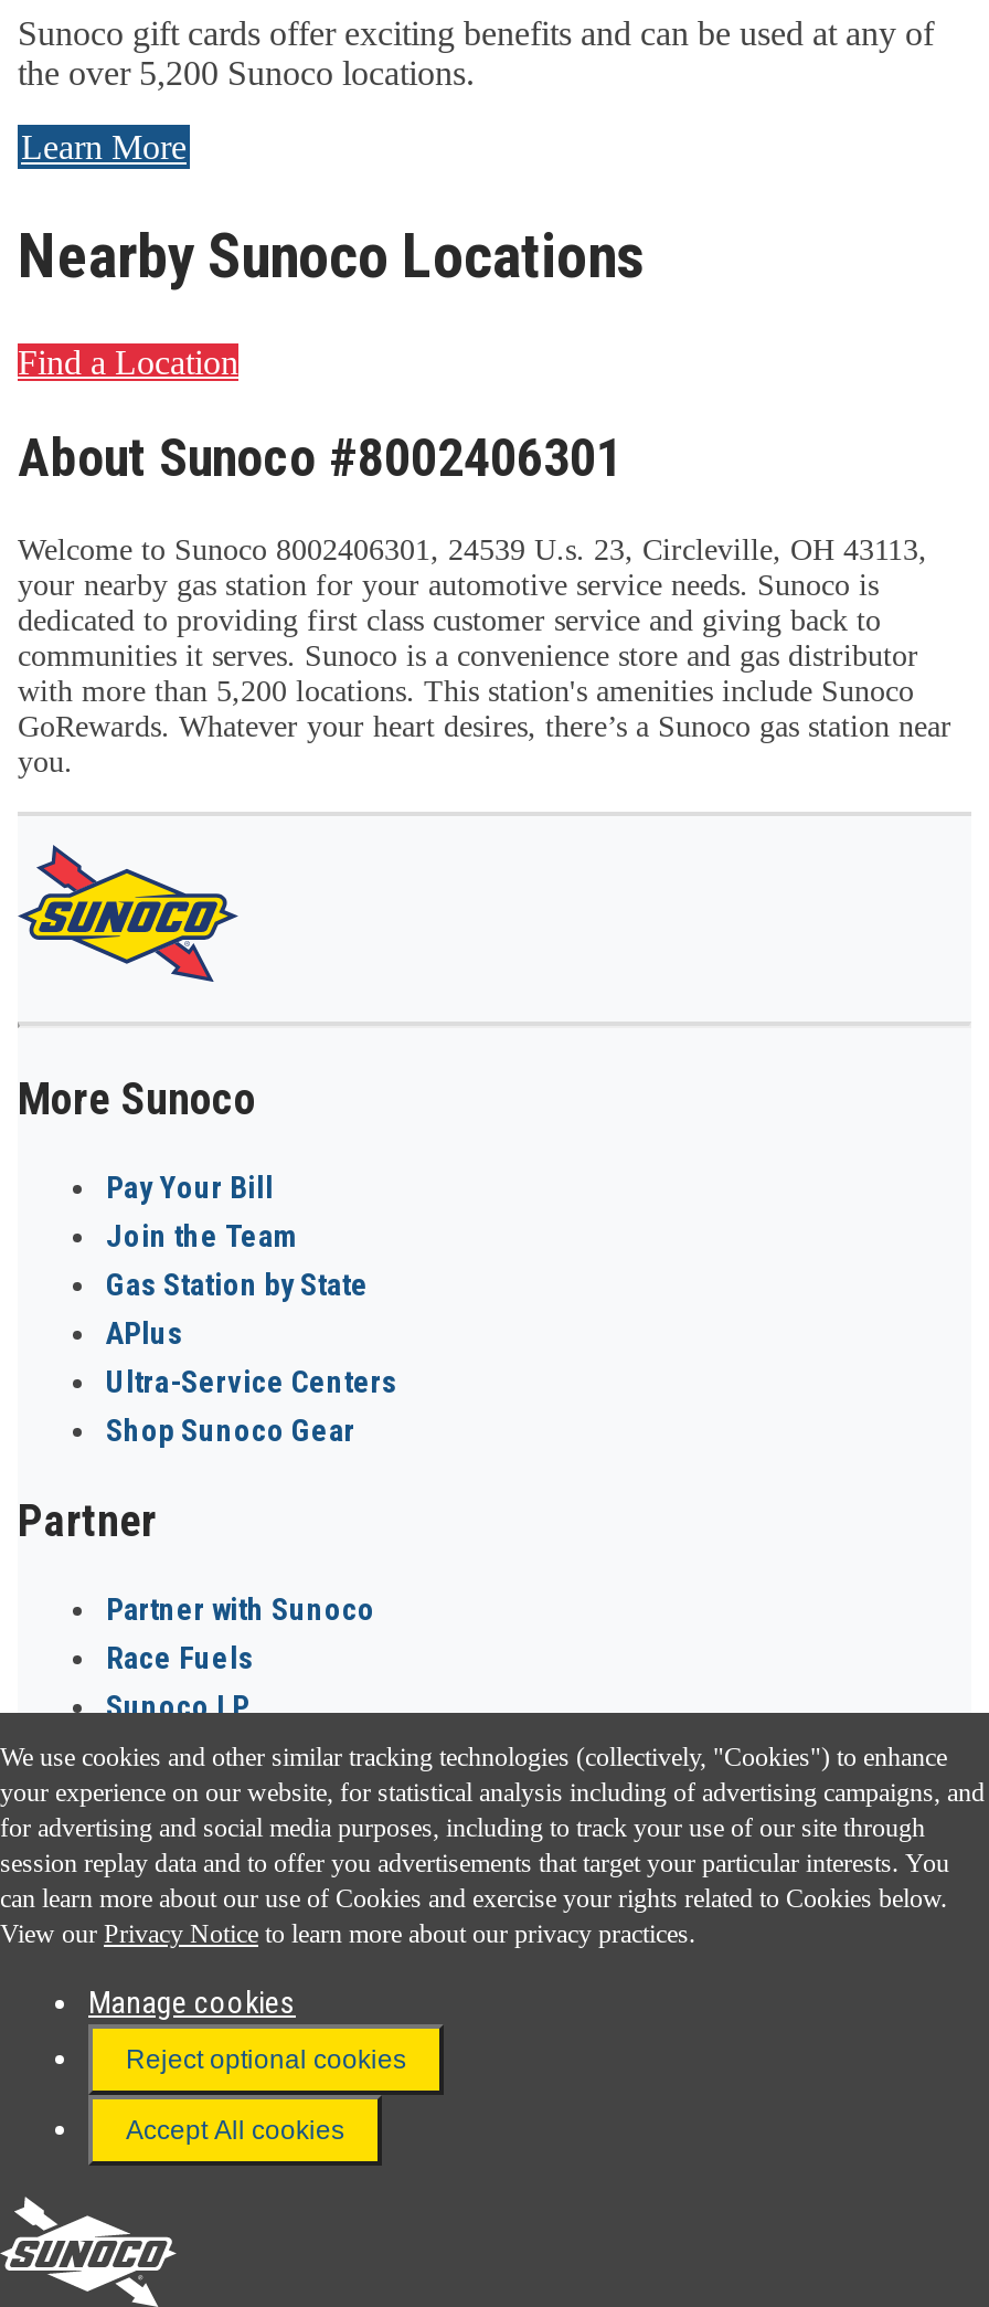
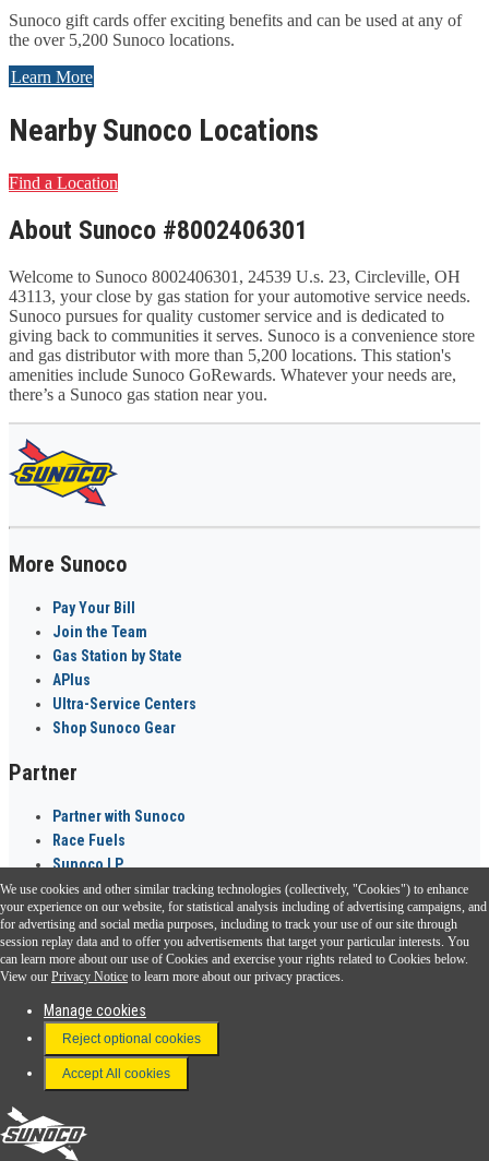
[18,533,951,779] Welcome to Sunoco 8002406301, 24539 U.s. 23, Circleville, OH 43113, | your nearby gas station for your automotive service needs. Sunoco is | dedicated to providing first class customer service and giving back to | communities it serves. Sunoco is a convenience store and gas distributor | with more than 5,200 locations. This station's amenities include Sunoco | GoRewards. Whatever your heart desires, there’s a Sunoco gas station near | you. -> [9,267,475,404] Welcome to Sunoco 8002406301, 24539 U.s. 23, Circleville, OH | 43113, your close by gas station for your automotive service needs. | Sunoco pursues for quality customer service and is dedicated to | giving back to communities it serves. Sunoco is a convenience store | and gas distributor with more than 5,200 locations. This station's | amenities include Sunoco GoRewards. Whatever your needs are, | there’s a Sunoco gas station near you.

